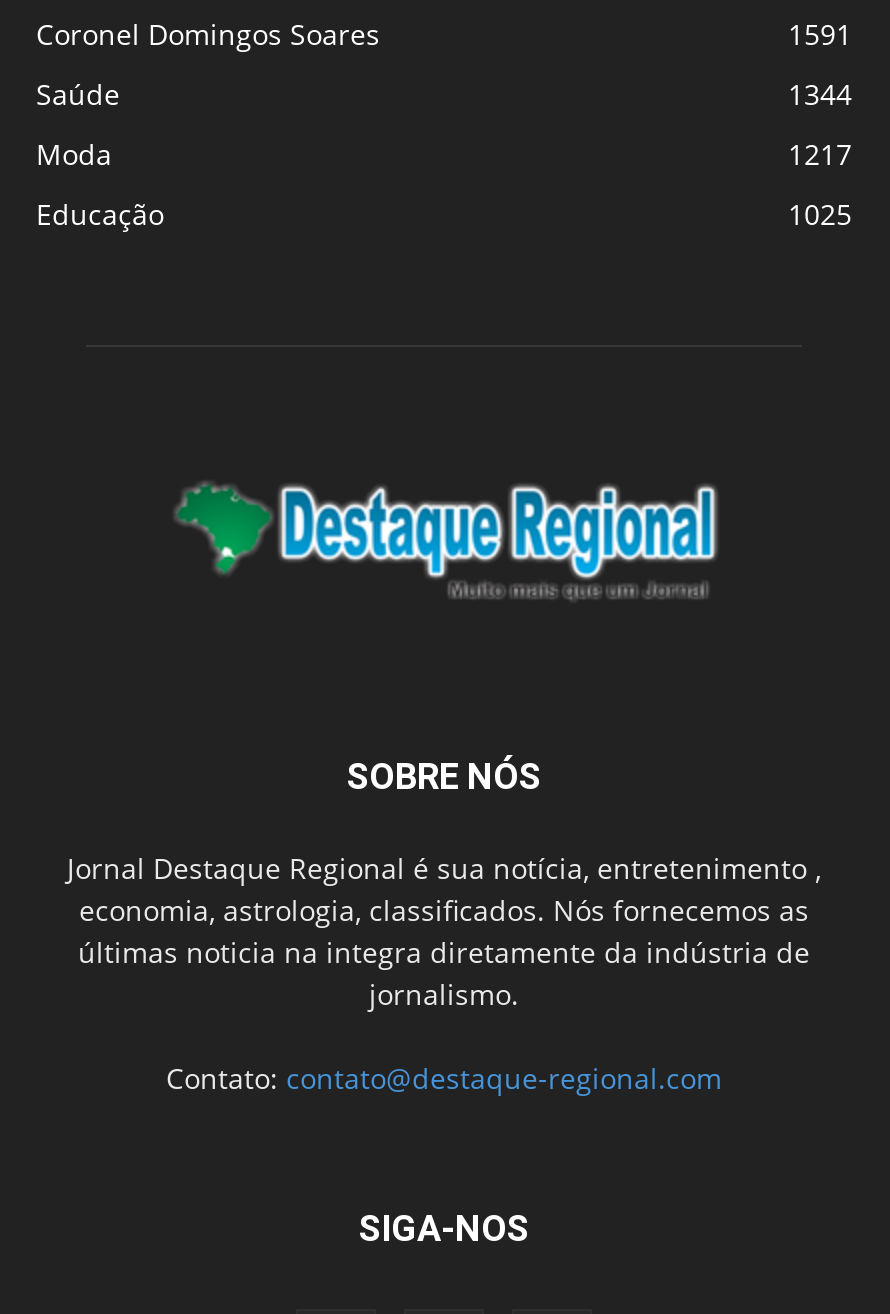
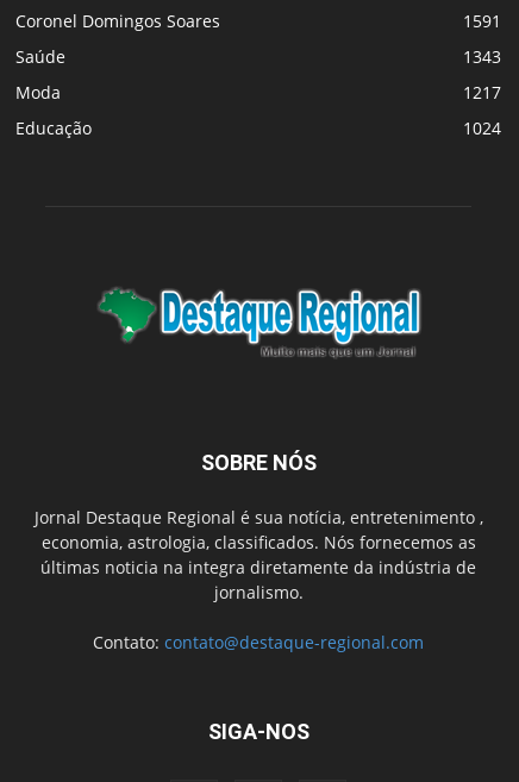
[788,76,852,114] 1344 -> [463,45,501,68] 1343
[788,196,852,234] 1025 -> [463,117,501,139] 1024

